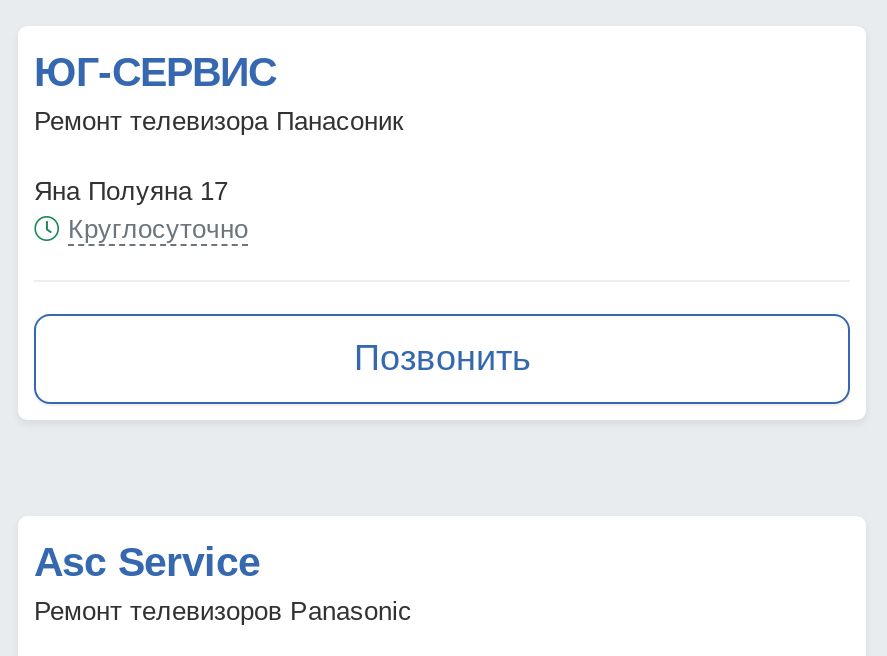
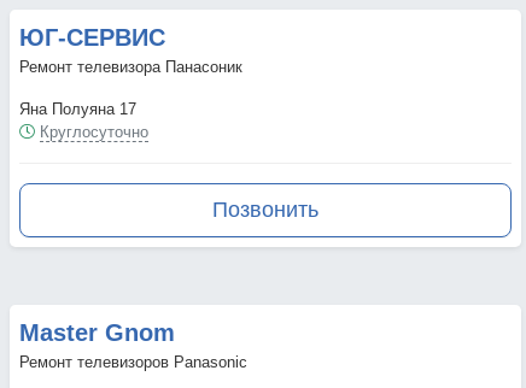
[34,540,260,584] Asc Service -> [19,320,175,346] Master Gnom

